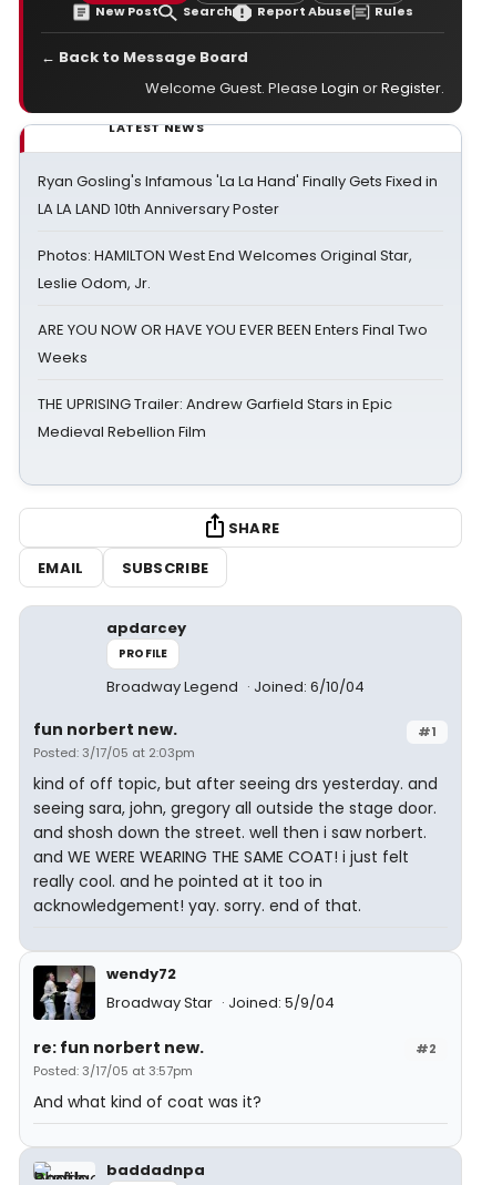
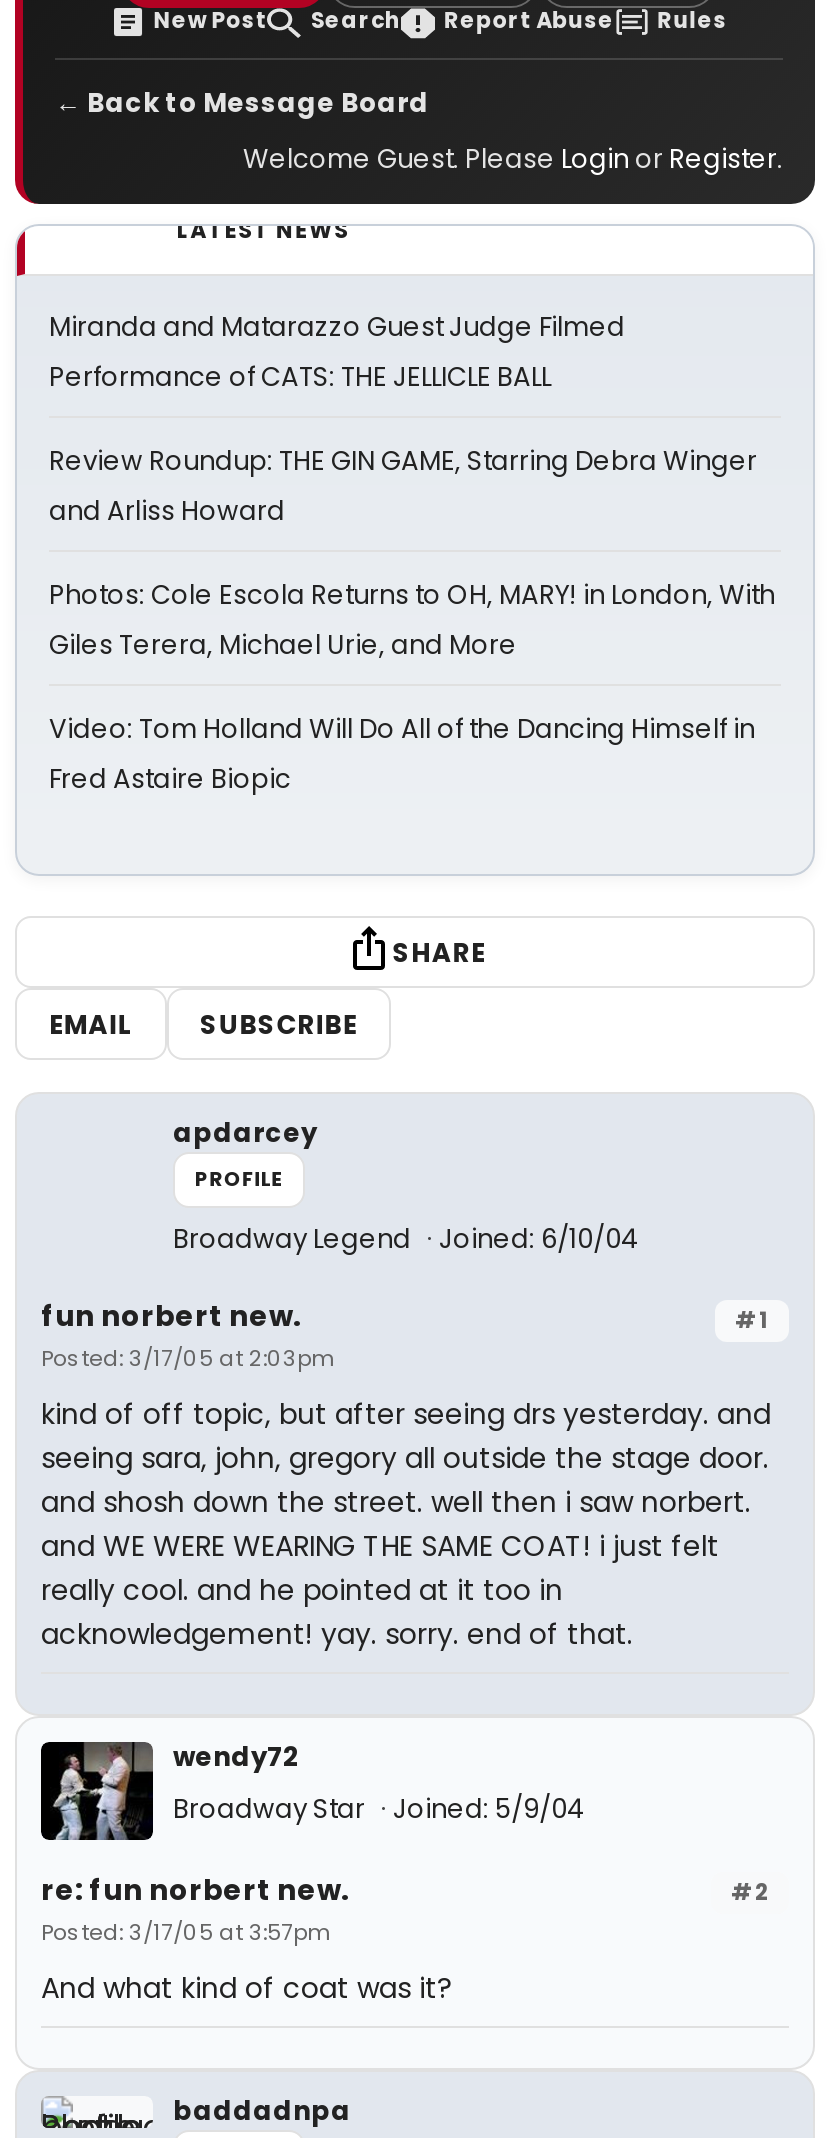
[38,171,438,219] Ryan Gosling's Infamous 'La La Hand' Finally Gets Fixed in | LA LA LAND 10th Anniversary Poster -> [49,308,625,396] Miranda and Matarazzo Guest Judge Filmed | Performance of CATS: THE JELLICLE BALL
[38,245,412,294] Photos: HAMILTON West End Welcomes Original Star, | Leslie Odom, Jr. -> [49,442,757,530] Review Roundup: THE GIN GAME, Starring Debra Winger | and Arliss Howard
[38,319,428,368] ARE YOU NOW OR HAVE YOU EVER BEEN Enters Final Two | Weeks -> [49,576,775,664] Photos: Cole Escola Returns to OH, MARY! in London, With | Giles Terera, Michael Urie, and More
[38,394,392,442] THE UPRISING Trailer: Andrew Garfield Stars in Epic | Medieval Rebellion Film -> [49,710,755,798] Video: Tom Holland Will Do All of the Dancing Himself in | Fred Astaire Biopic

